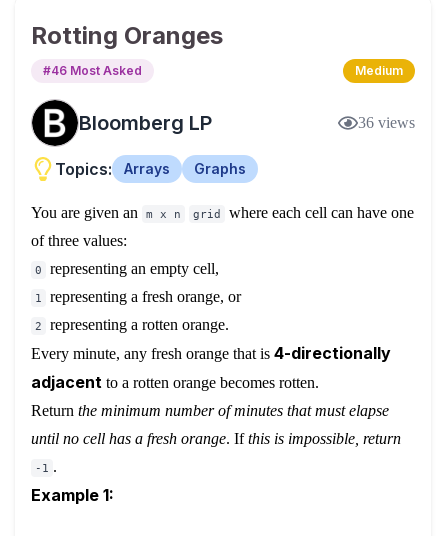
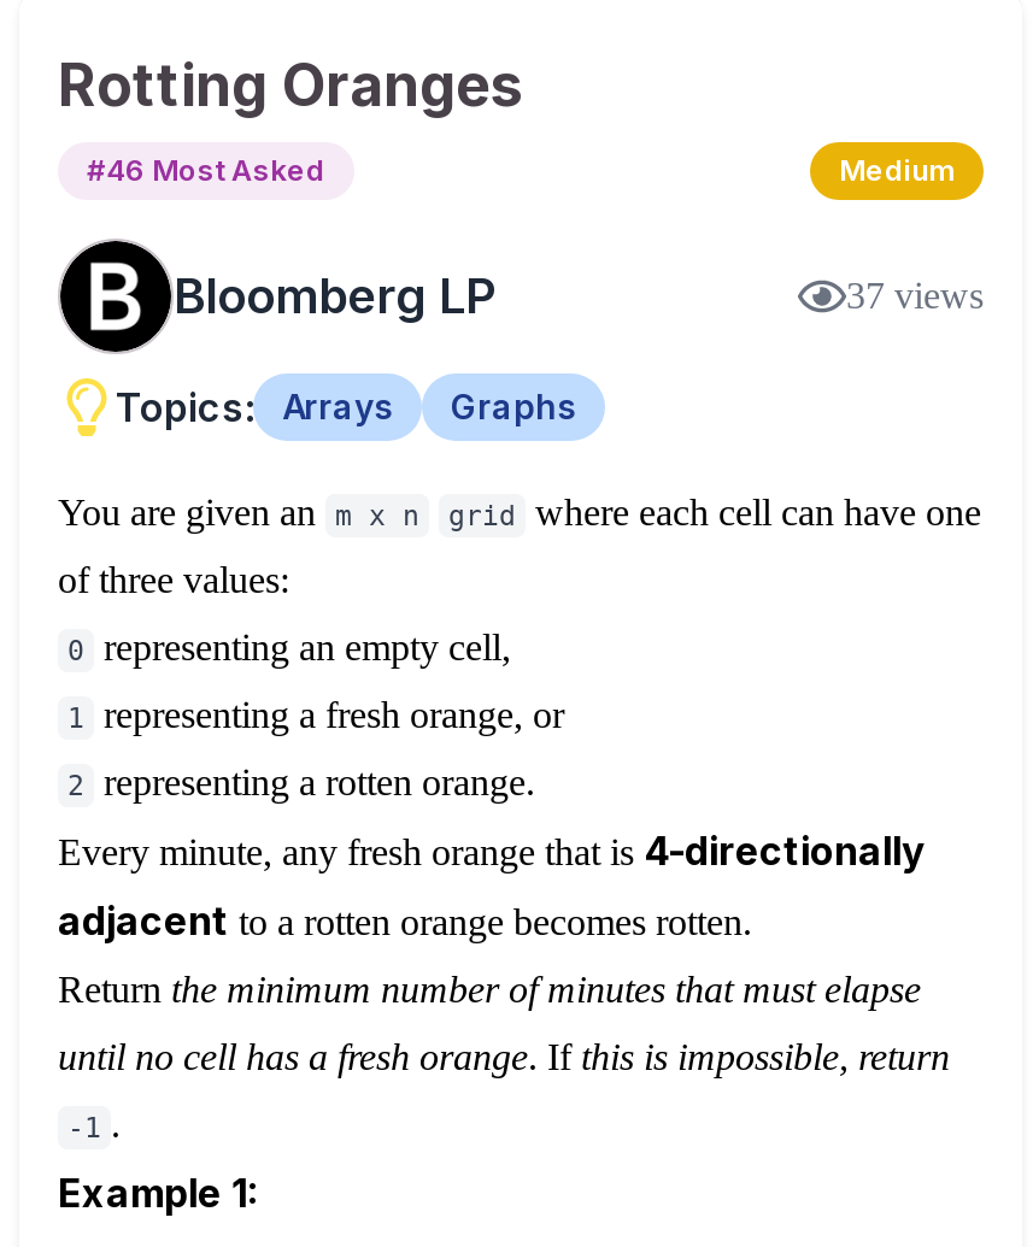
[358,114,415,131] 36 views -> [846,275,984,316] 37 views

